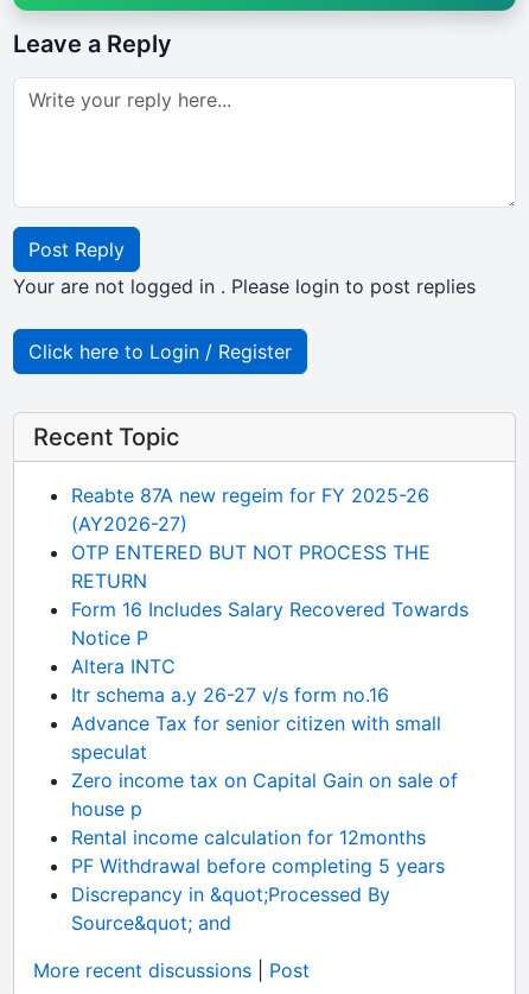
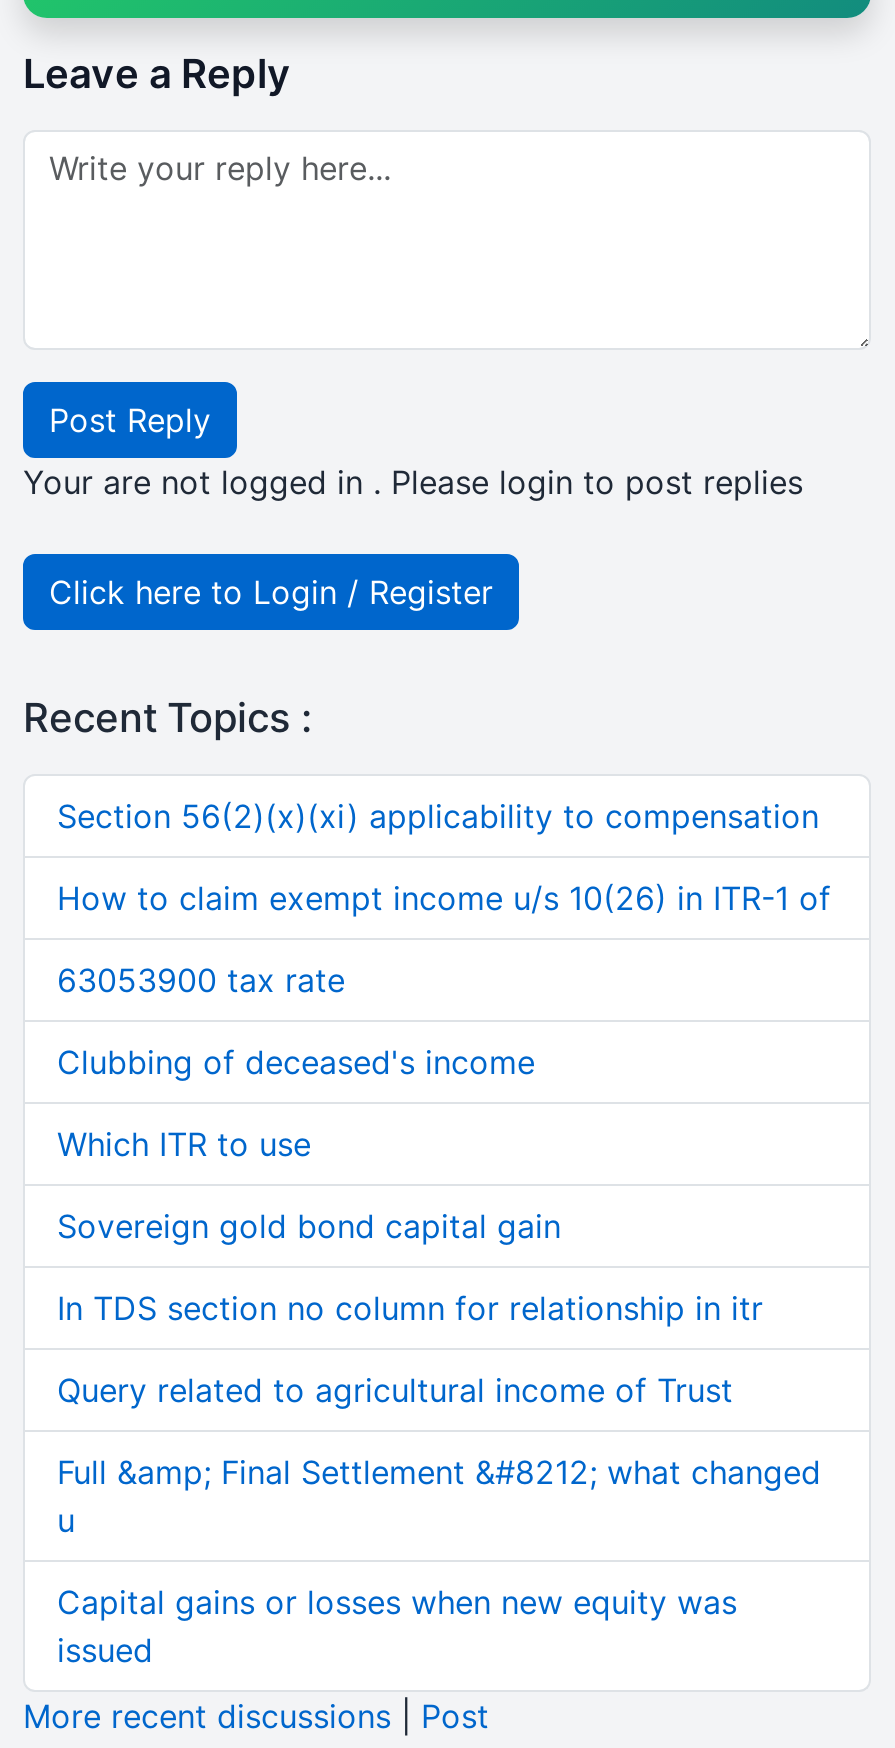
[33,423,469,935] Recent Topic | Reabte 87A new regeim for FY 2025-26 | (AY2026-27) | OTP ENTERED BUT NOT PROCESS THE | RETURN | Form 16 Includes Salary Recovered Towards | Notice P | Altera INTC | Itr schema a.y 26-27 v/s form no.16 | Advance Tax for senior citizen with small | speculat | Zero income tax on Capital Gain on sale of | house p | Rental income calculation for 12months | PF Withdrawal before completing 5 years | Discrepancy in &quot;Processed By | Source&quot; and -> [23,695,831,1671] Recent Topics : | Section 56(2)(x)(xi) applicability to compensation | How to claim exempt income u/s 10(26) in ITR-1 of | 63053900 tax rate | Clubbing of deceased's income | Which ITR to use | Sovereign gold bond capital gain | In TDS section no column for relationship in itr | Query related to agricultural income of Trust | Full &amp; Final Settlement &#8212; what changed | u | Capital gains or losses when new equity was | issued

